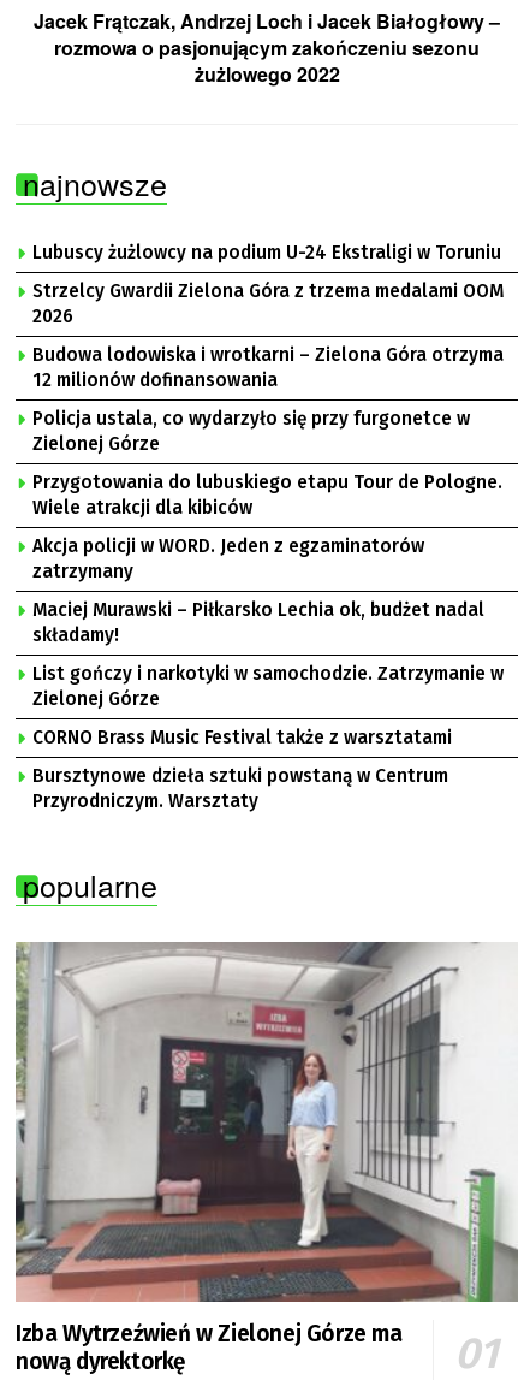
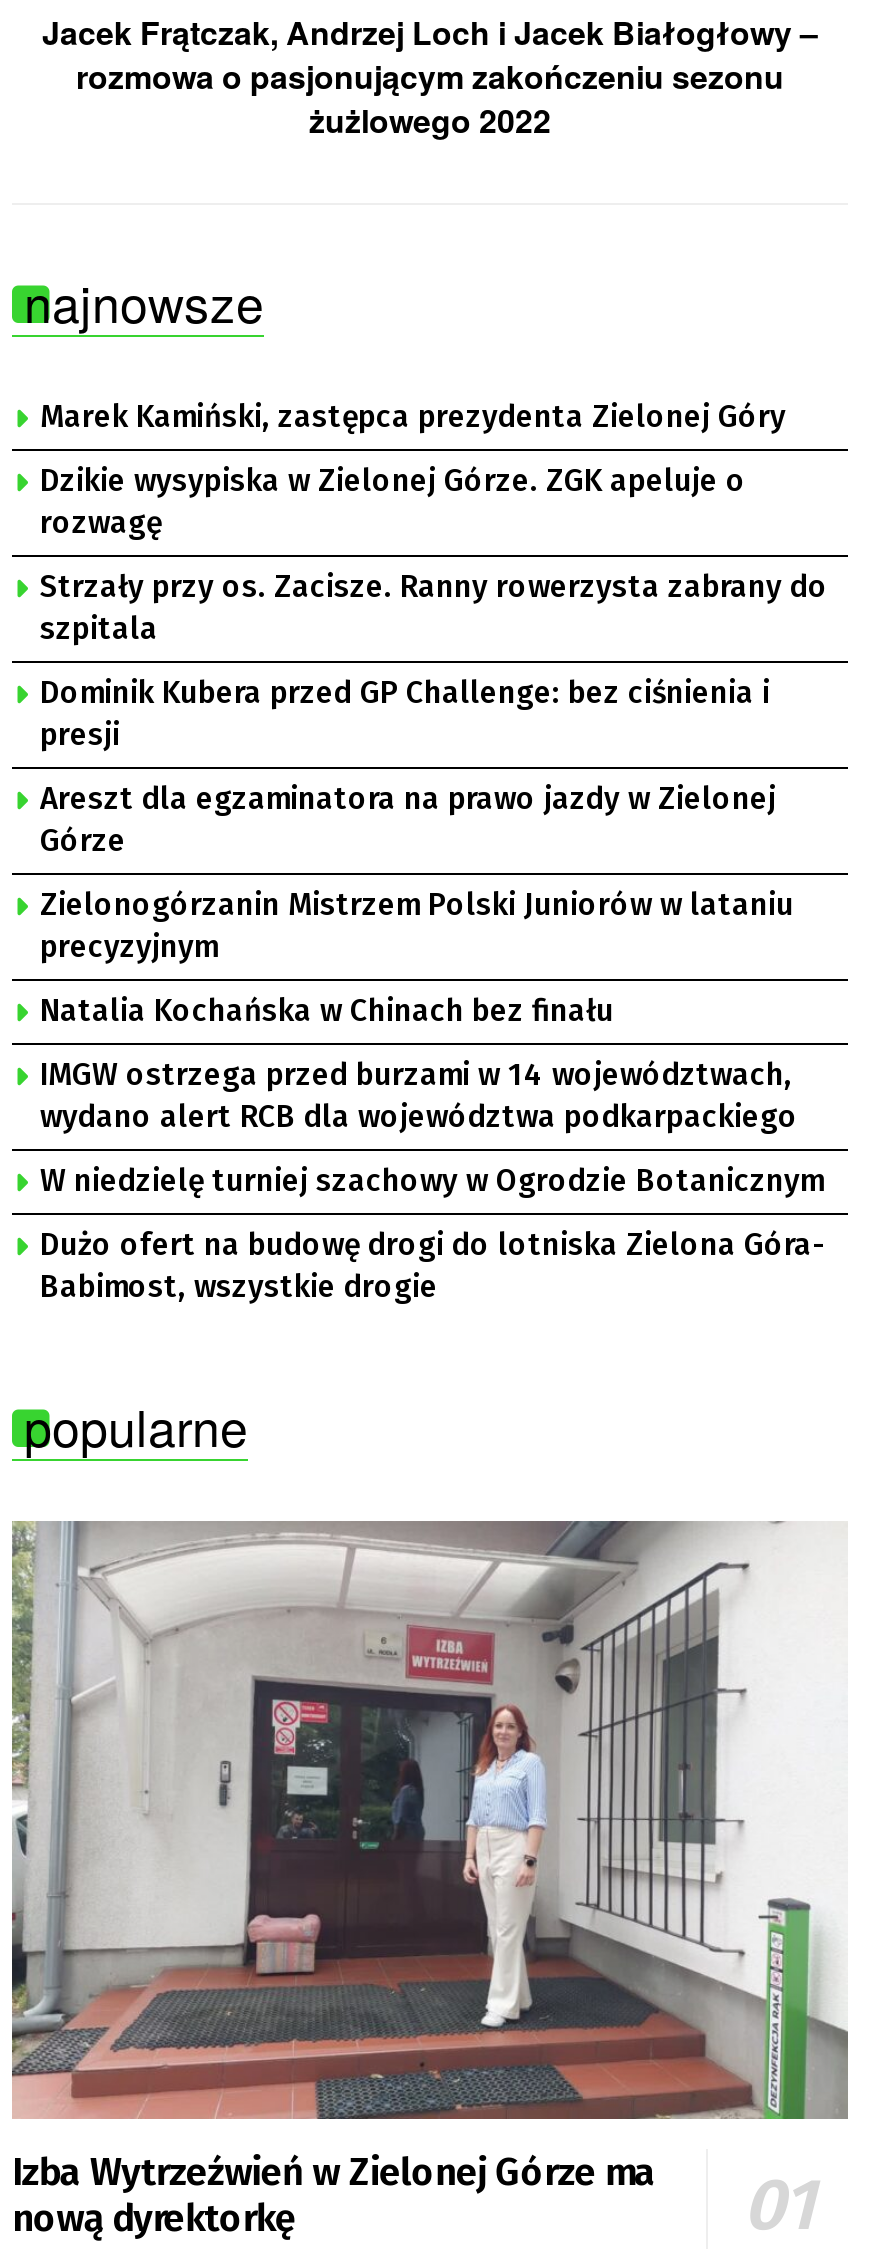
[32,242,502,263] Lubuscy żużlowcy na podium U-24 Ekstraligi w Toruniu -> [40,399,786,435] Marek Kamiński, zastępca prezydenta Zielonej Góry
[32,280,504,327] Strzelcy Gwardii Zielona Góra z trzema medalami OOM | 2026 -> [40,463,746,541] Dzikie wysypiska w Zielonej Górze. ZGK apeluje o | rozwagę
[32,344,504,391] Budowa lodowiska i wrotkarni – Zielona Góra otrzyma | 12 milionów dofinansowania -> [40,569,828,647] Strzały przy os. Zacisze. Ranny rowerzysta zabrany do | szpitala
[32,408,470,455] Policja ustala, co wydarzyło się przy furgonetce w | Zielonej Górze -> [40,675,770,753] Dominik Kubera przed GP Challenge: bez ciśnienia i | presji
[32,471,502,518] Przygotowania do lubuskiego etapu Tour de Pologne. | Wiele atrakcji dla kibiców -> [40,781,776,859] Areszt dla egzaminatora na prawo jazdy w Zielonej | Górze
[32,535,424,582] Akcja policji w WORD. Jeden z egzaminatorów | zatrzymany -> [40,887,794,965] Zielonogórzanin Mistrzem Polski Juniorów w lataniu | precyzyjnym
[32,599,484,646] Maciej Murawski – Piłkarsko Lechia ok, budżet nadal | składamy! -> [40,993,614,1029] Natalia Kochańska w Chinach bez finału
[32,663,504,710] List gończy i narkotyki w samochodzie. Zatrzymanie w | Zielonej Górze -> [40,1057,798,1135] IMGW ostrzega przed burzami w 14 województwach, | wydano alert RCB dla województwa podkarpackiego
[32,726,452,748] CORNO Brass Music Festival także z warsztatami -> [40,1163,824,1199] W niedzielę turniej szachowy w Ogrodzie Botanicznym
[32,765,448,812] Bursztynowe dzieła sztuki powstaną w Centrum | Przyrodniczym. Warsztaty -> [40,1227,826,1305] Dużo ofert na budowę drogi do lotniska Zielona Góra- | Babimost, wszystkie drogie

